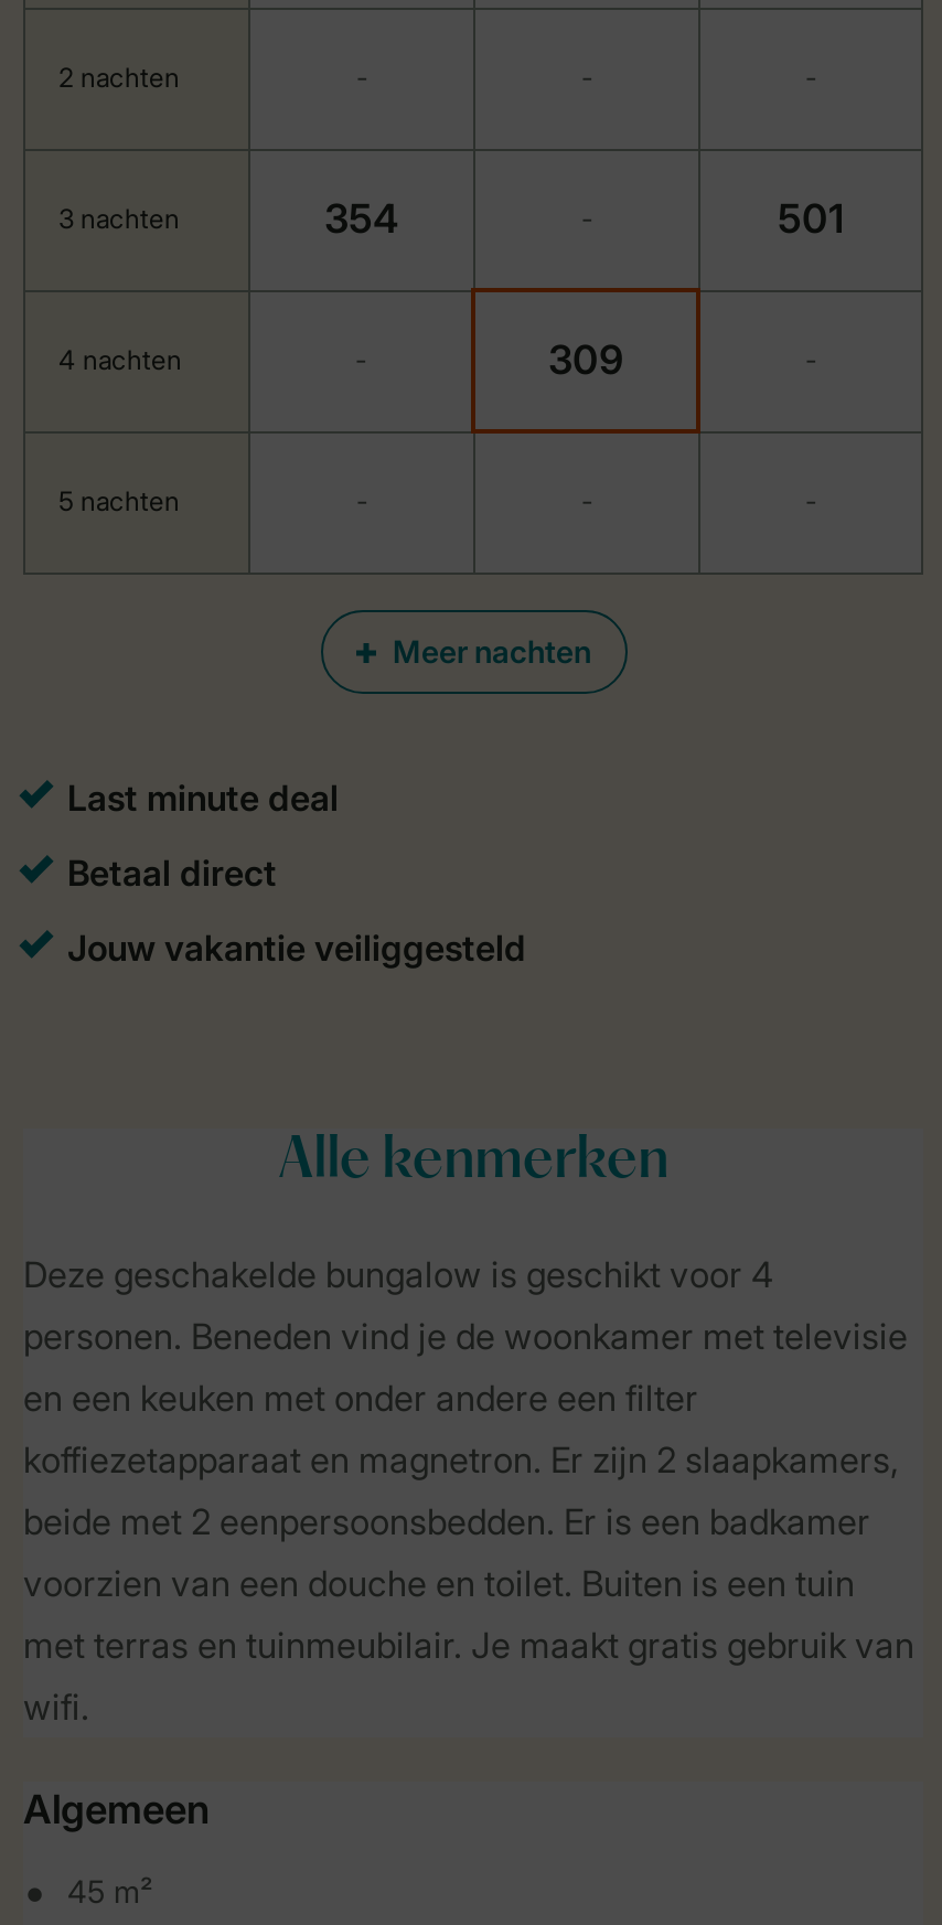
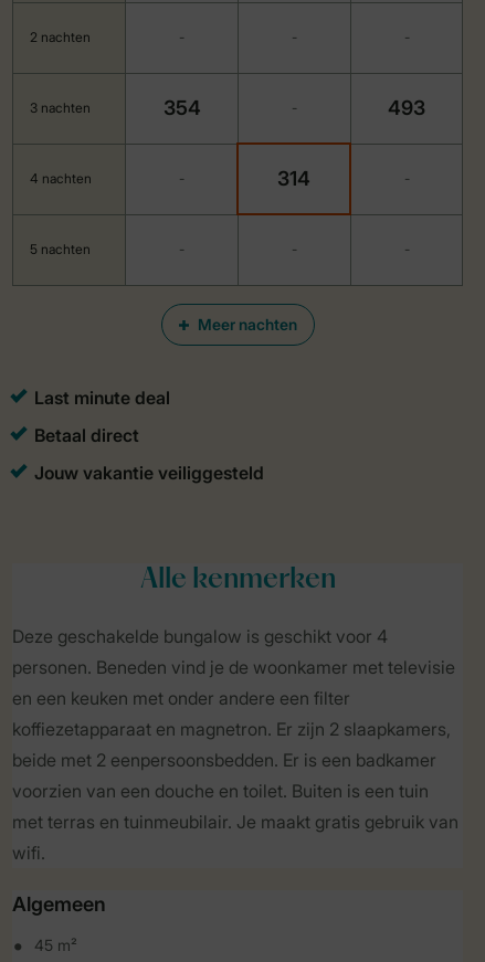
[778,195,844,242] 501 -> [388,96,425,119] 493
[548,336,623,383] 309 -> [277,167,310,190] 314

